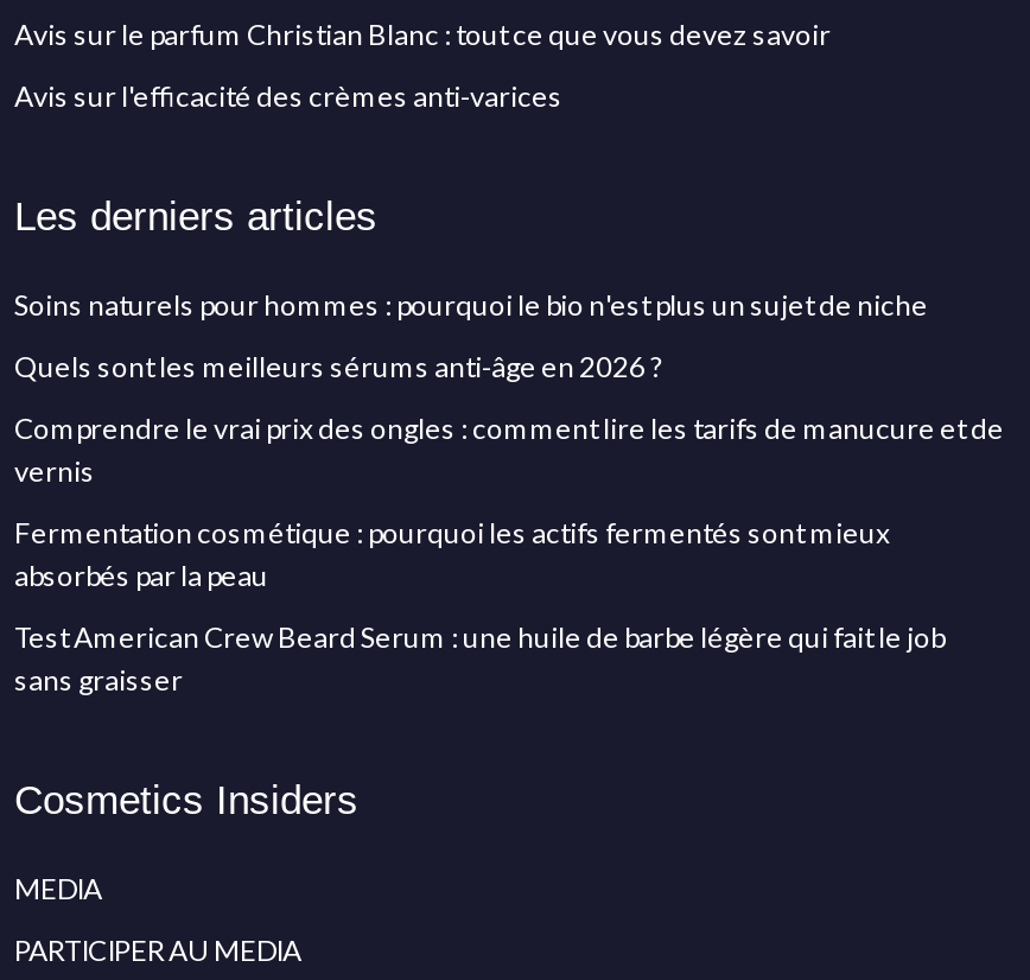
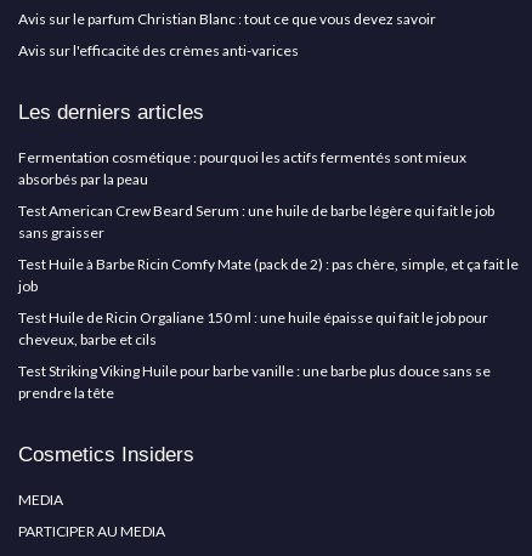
[14,286,1004,488] Soins naturels pour hommes : pourquoi le bio n'est plus un sujet de niche | Quels sont les meilleurs sérums anti-âge en 2026 ? | Comprendre le vrai prix des ongles : comment lire les tarifs de manucure et de | vernis -> none
moved [14,514,945,697] -> [18,148,494,241]: Fermentation cosmétique : pourquoi les actifs fermentés sont mieux | absorbés par la peau | Test American Crew Beard Serum : une huile de barbe légère qui fait le job | sans graisser
none -> [18,254,519,401] Test Huile à Barbe Ricin Comfy Mate (pack de 2) : pas chère, simple, et ça fait le | job | Test Huile de Ricin Orgaliane 150 ml : une huile épaisse qui fait le job pour | cheveux, barbe et cils | Test Striking Viking Huile pour barbe vanille : une barbe plus douce sans se | prendre la tête

